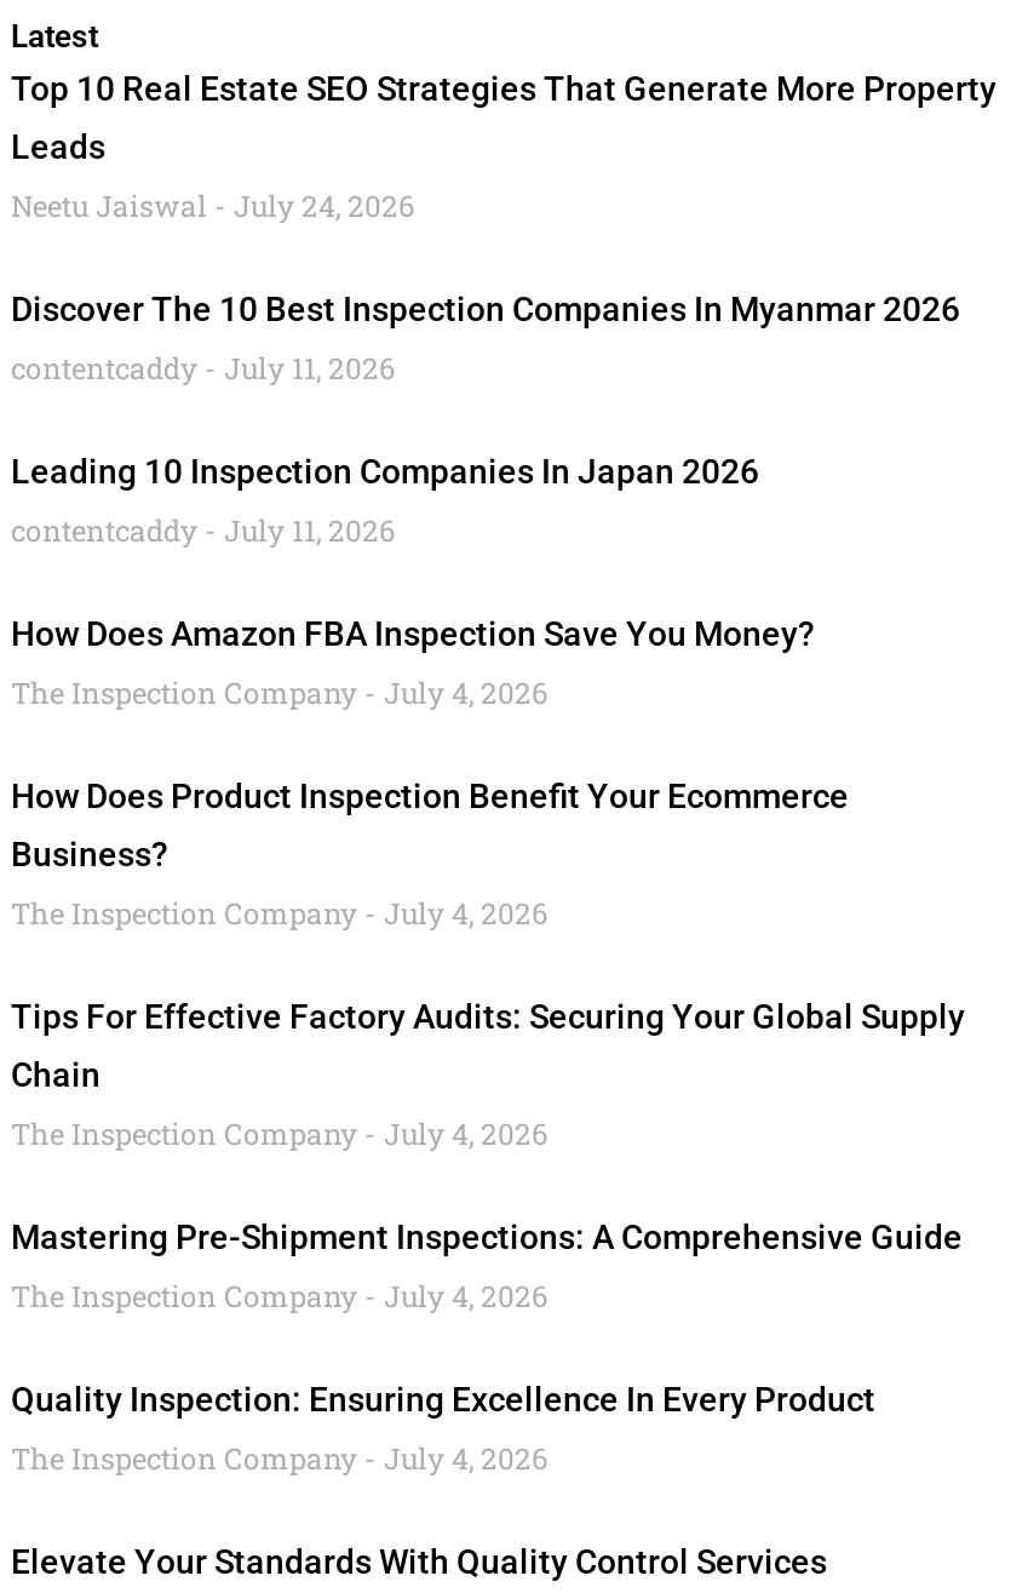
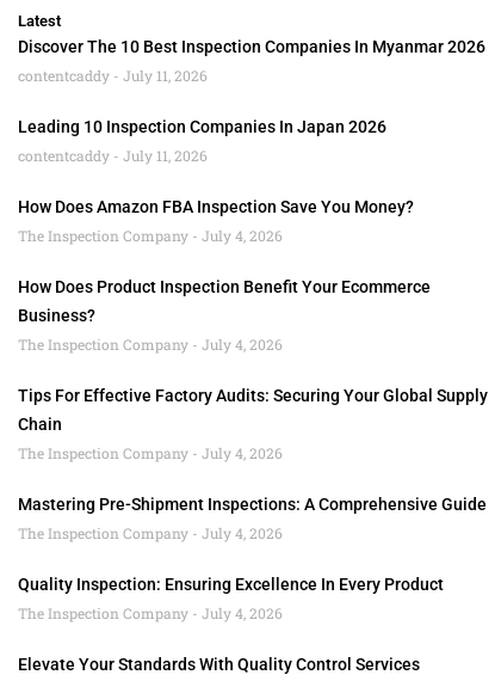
[11,70,997,225] Top 10 Real Estate SEO Strategies That Generate More Property | Leads | Neetu Jaiswal July 24, 2026 -> none

